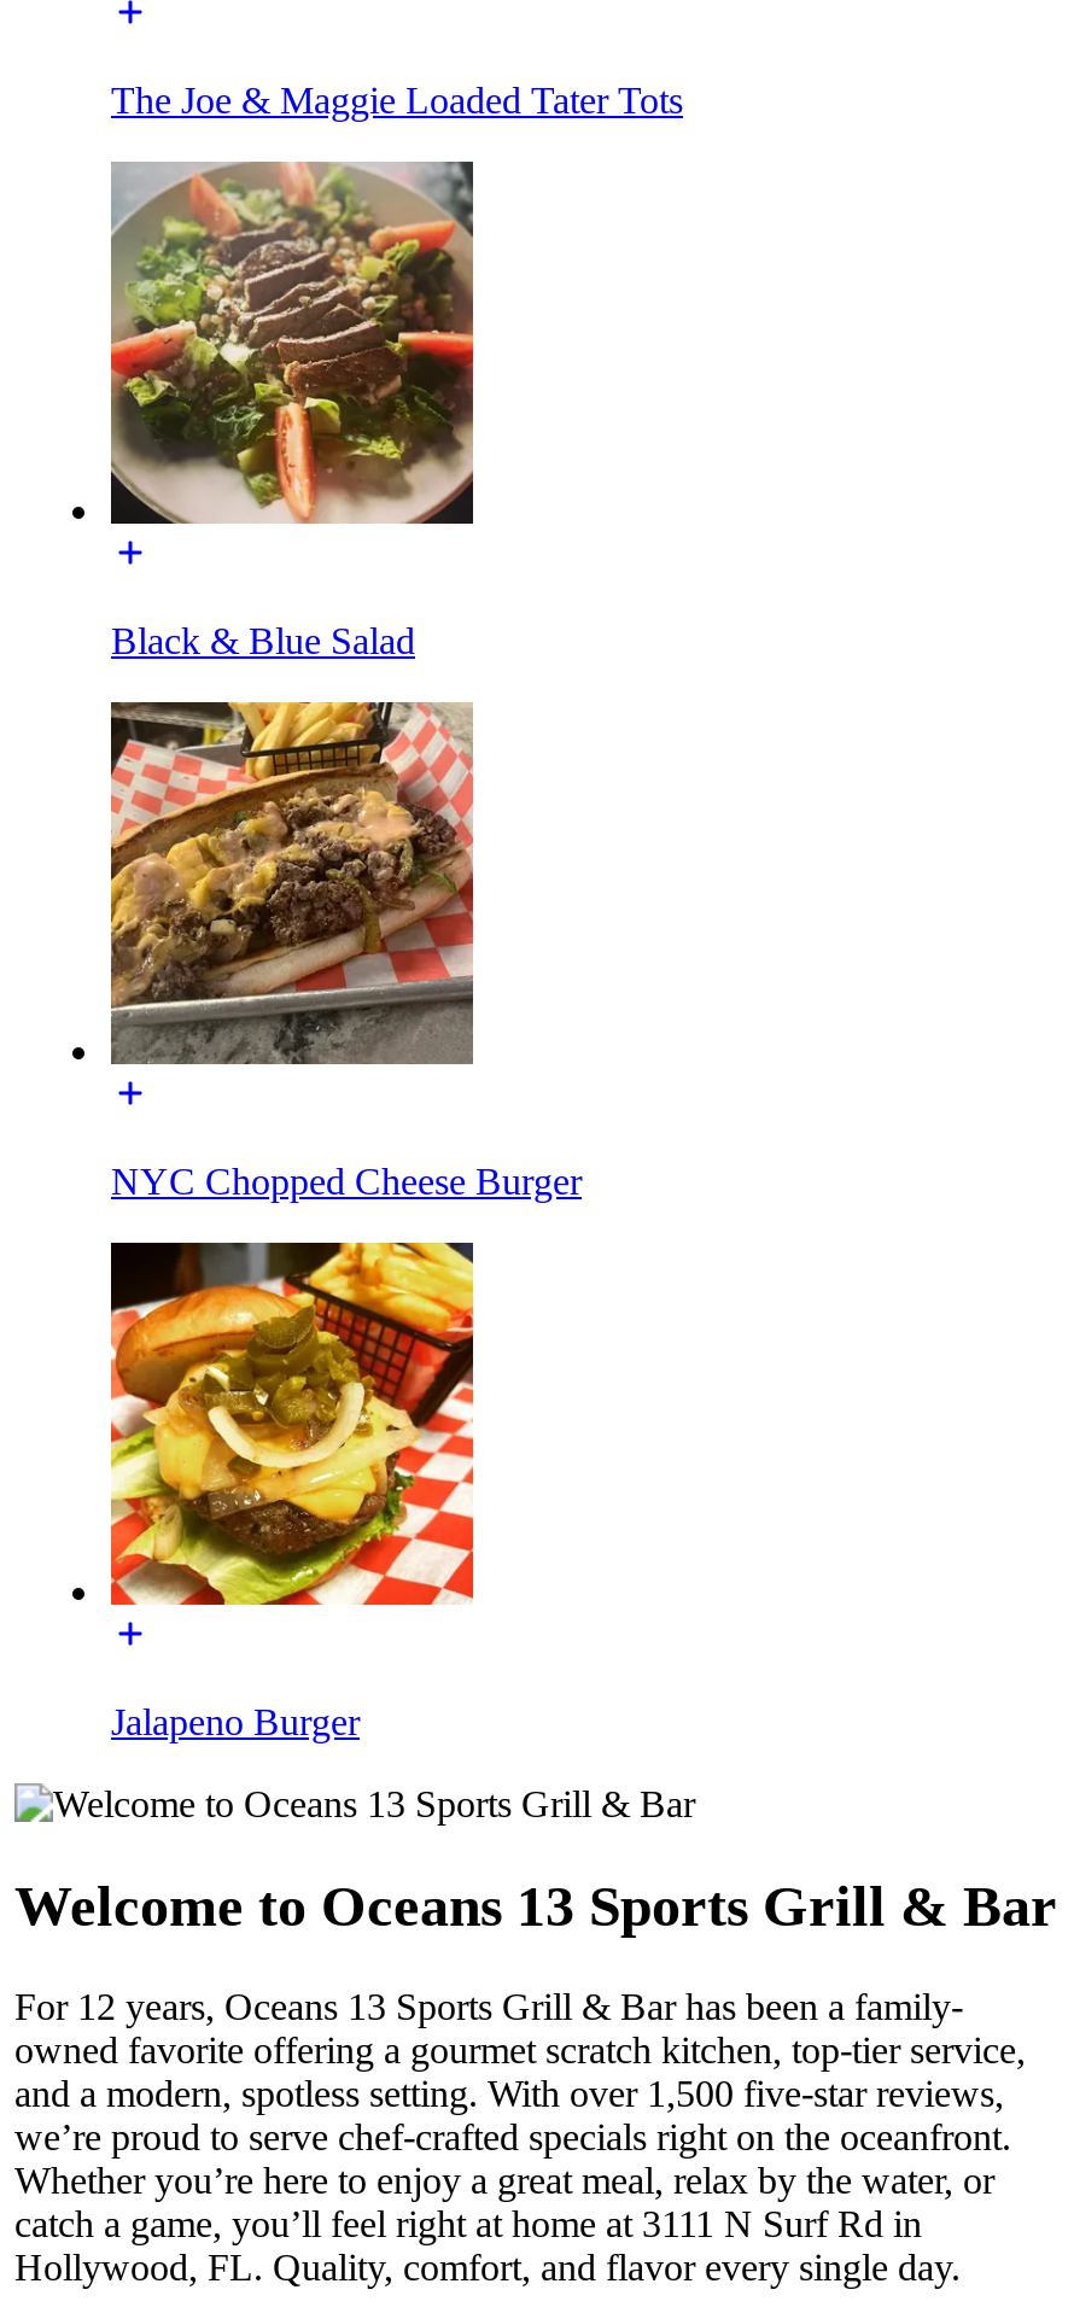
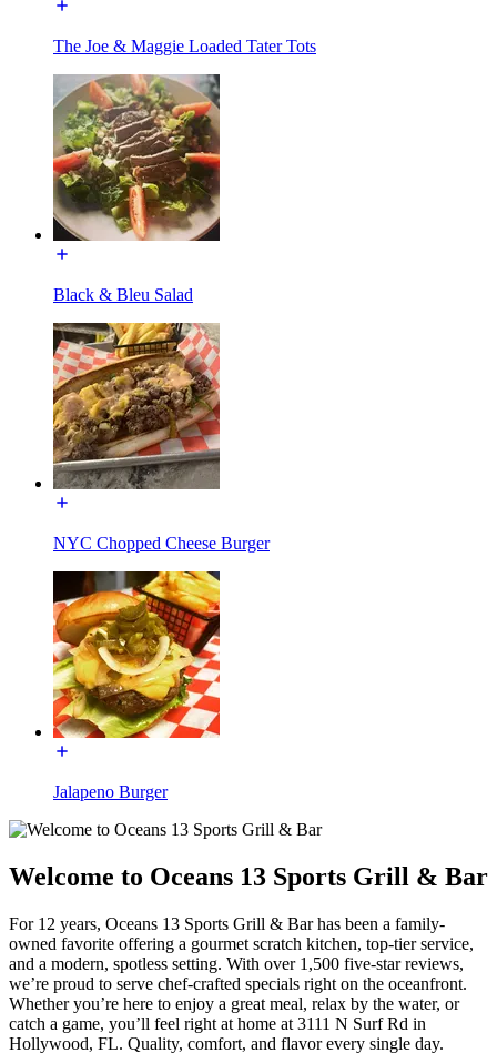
[111,619,415,660] Black & Blue Salad -> [53,285,193,304] Black & Bleu Salad

